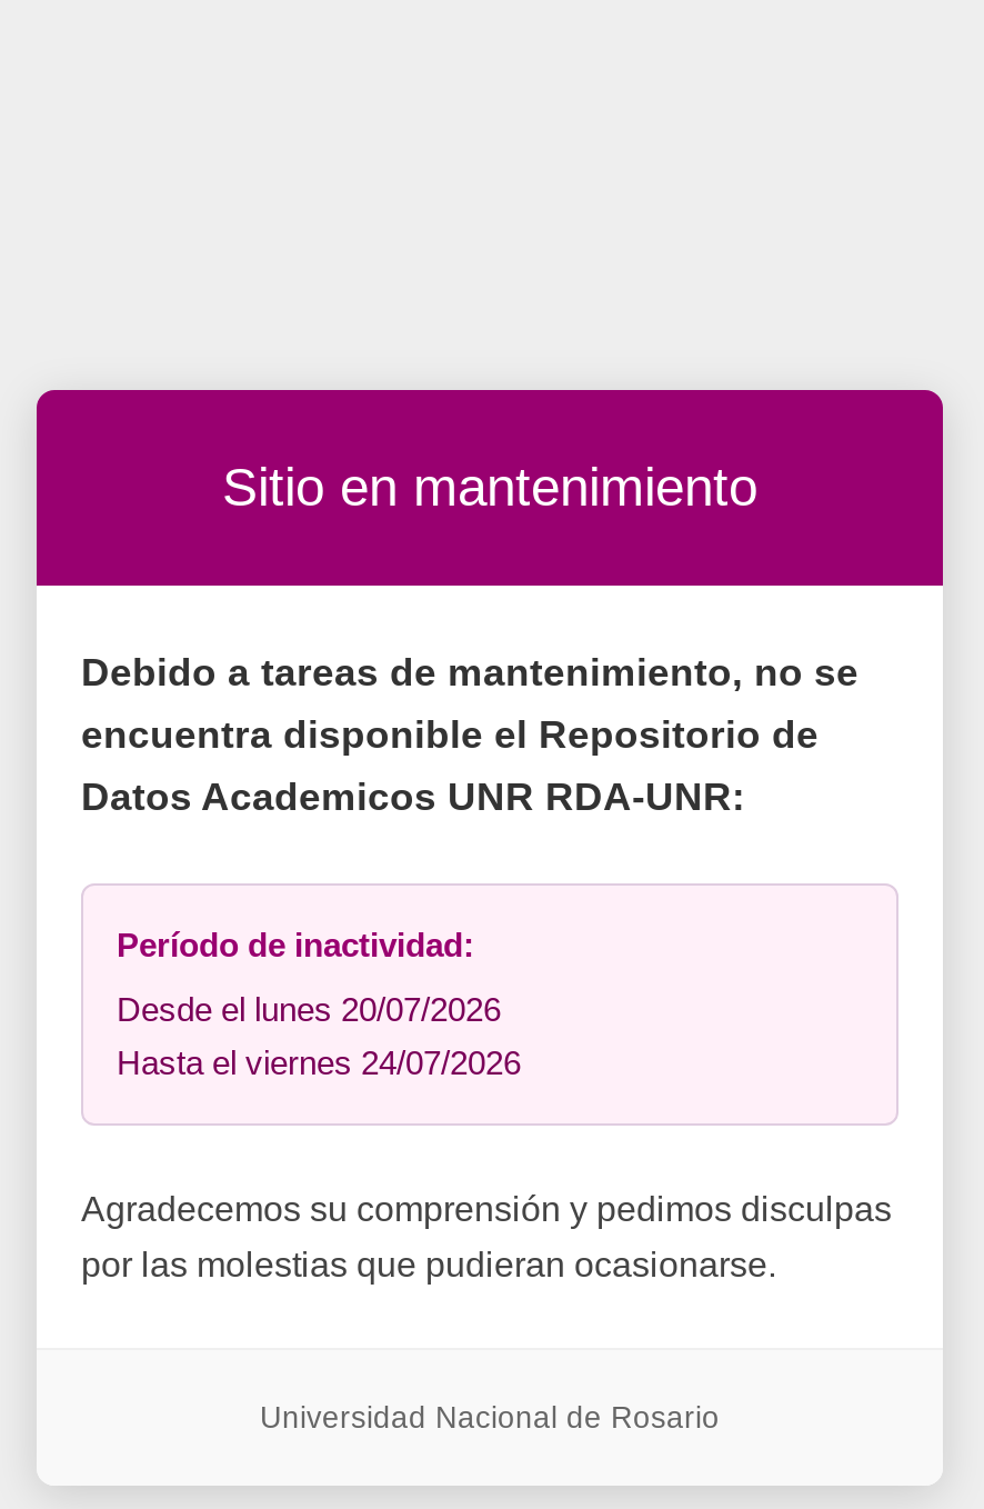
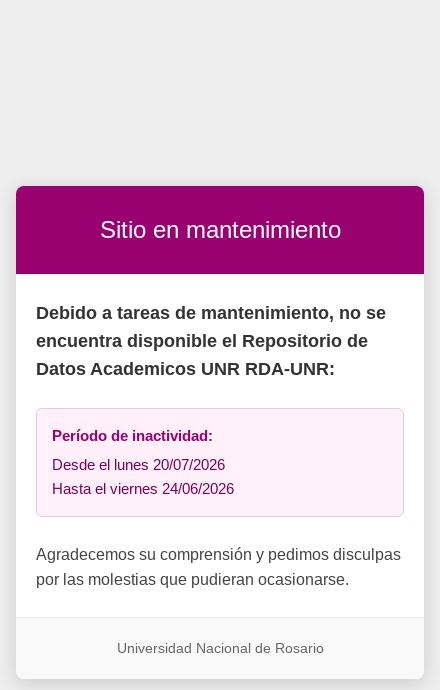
[117,1042,521,1080] Hasta el viernes 24/07/2026 -> [52,479,234,496] Hasta el viernes 24/06/2026

